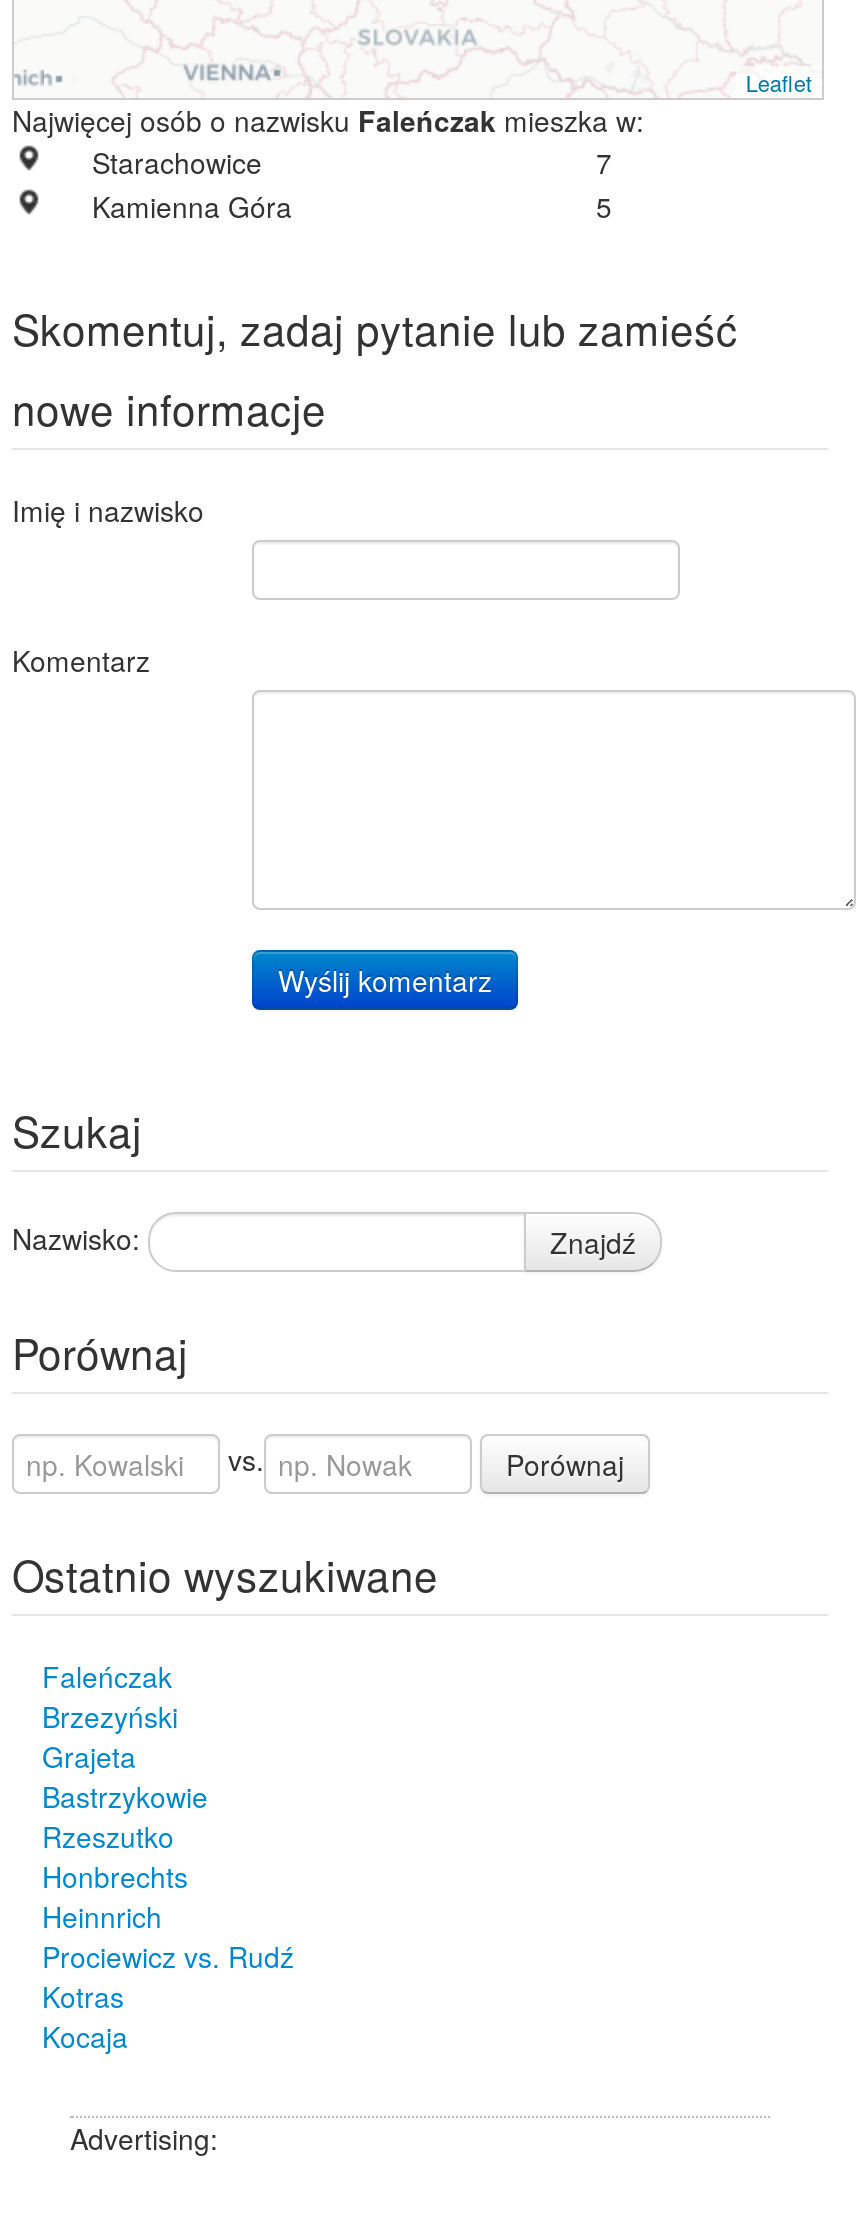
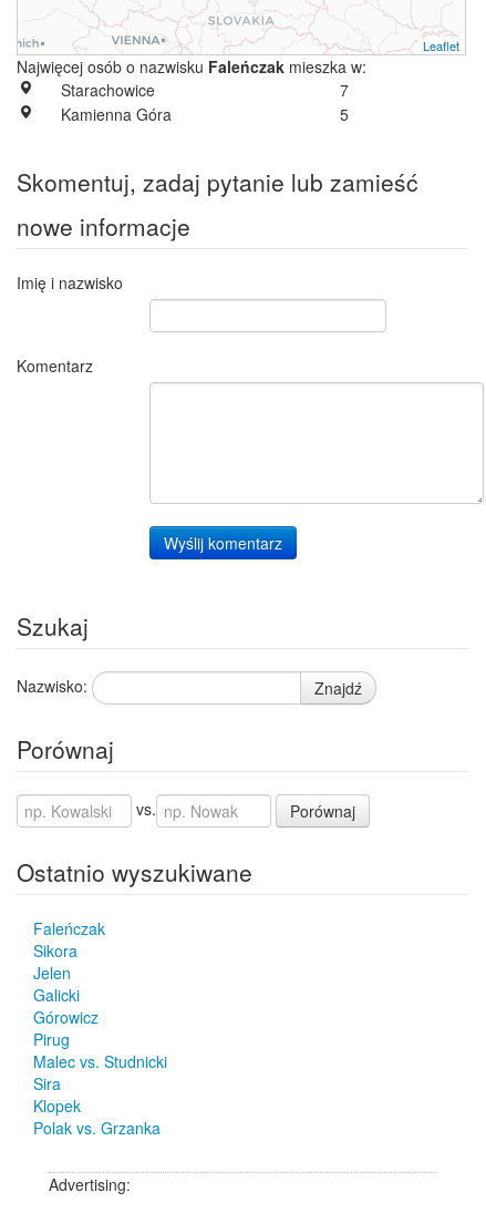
[42,1696,294,2056] Brzezyński | Grajeta | Bastrzykowie | Rzeszutko | Honbrechts | Heinnrich | Prociewicz vs. Rudź | Kotras | Kocaja -> [33,939,167,1139] Sikora | Jelen | Galicki | Górowicz | Pirug | Malec vs. Studnicki | Sira | Klopek | Polak vs. Grzanka

